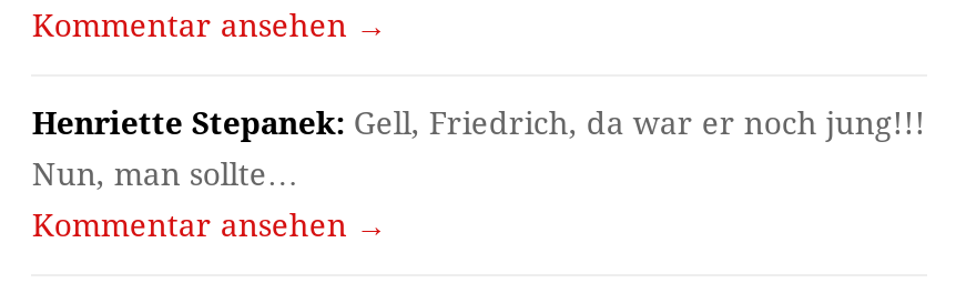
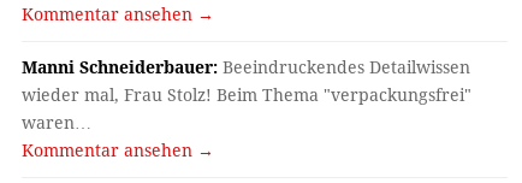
[32,106,926,192] Henriette Stepanek: Gell, Friedrich, da war er noch jung!!! | Nun, man sollte… -> [22,57,472,132] Manni Schneiderbauer: Beeindruckendes Detailwissen | wieder mal, Frau Stolz! Beim Thema "verpackungsfrei" | waren…

